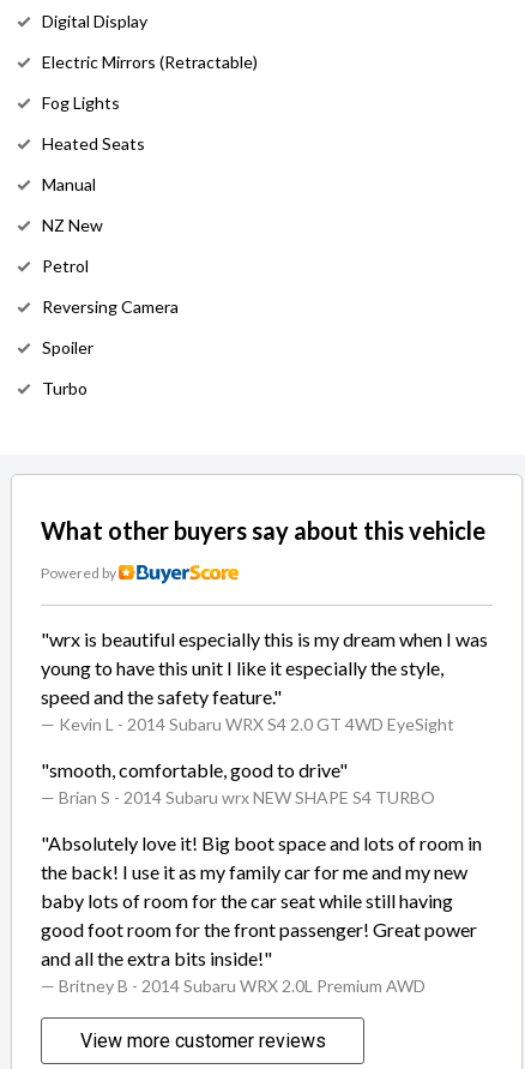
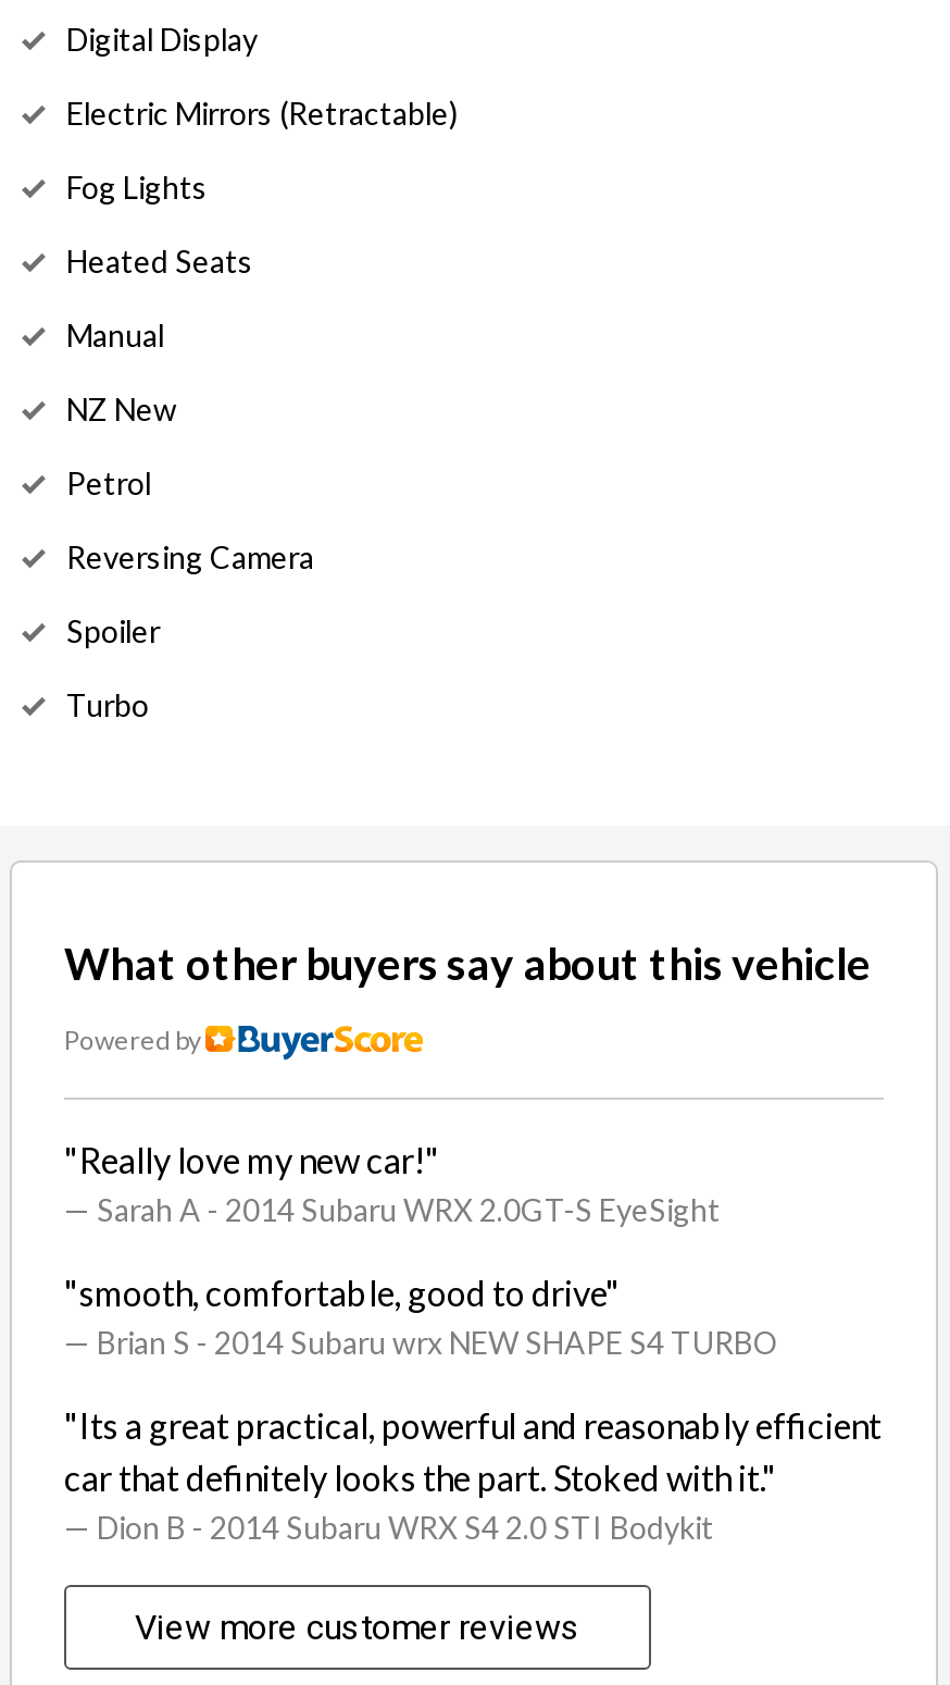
[41,628,488,735] "wrx is beautiful especially this is my dream when I was | young to have this unit I like it especially the style, | speed and the safety feature." | — Kevin L - 2014 Subaru WRX S4 2.0 GT 4WD EyeSight -> [64,1139,721,1229] "Really love my new car!" | — Sarah A - 2014 Subaru WRX 2.0GT-S EyeSight
[41,832,482,996] "Absolutely love it! Big boot space and lots of room in | the back! I use it as my family car for me and my new | baby lots of room for the car seat while still having | good foot room for the front passenger! Great power | and all the extra bits inside!" | — Britney B - 2014 Subaru WRX 2.0L Premium AWD -> [64,1405,882,1546] "Its a great practical, powerful and reasonably efficient | car that definitely looks the part. Stoked with it." | — Dion B - 2014 Subaru WRX S4 2.0 STI Bodykit

